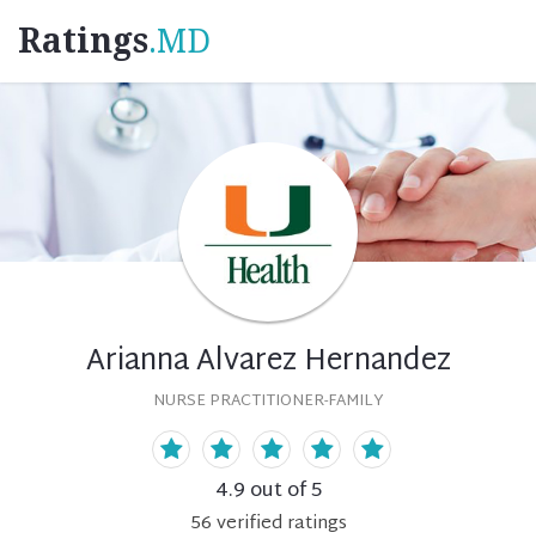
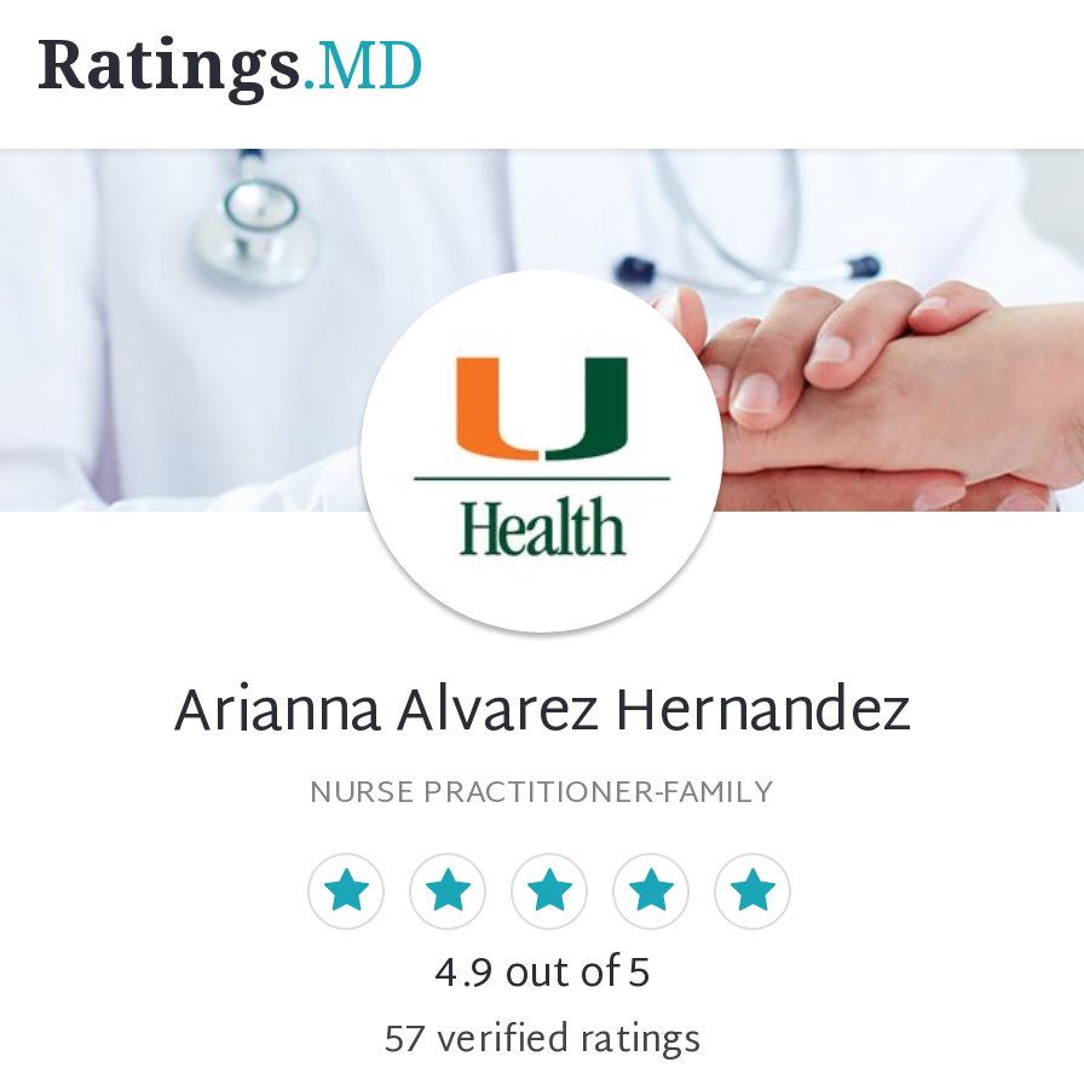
[190,508,346,540] 56 verified ratings -> [384,1010,700,1075] 57 verified ratings

